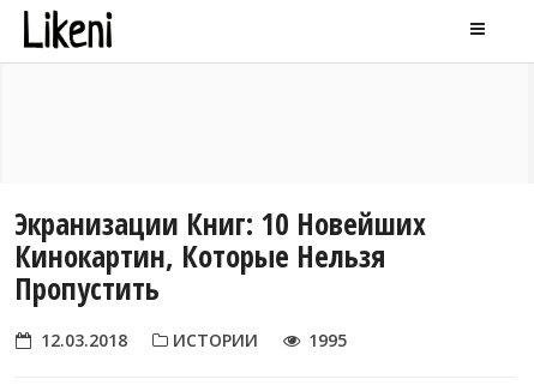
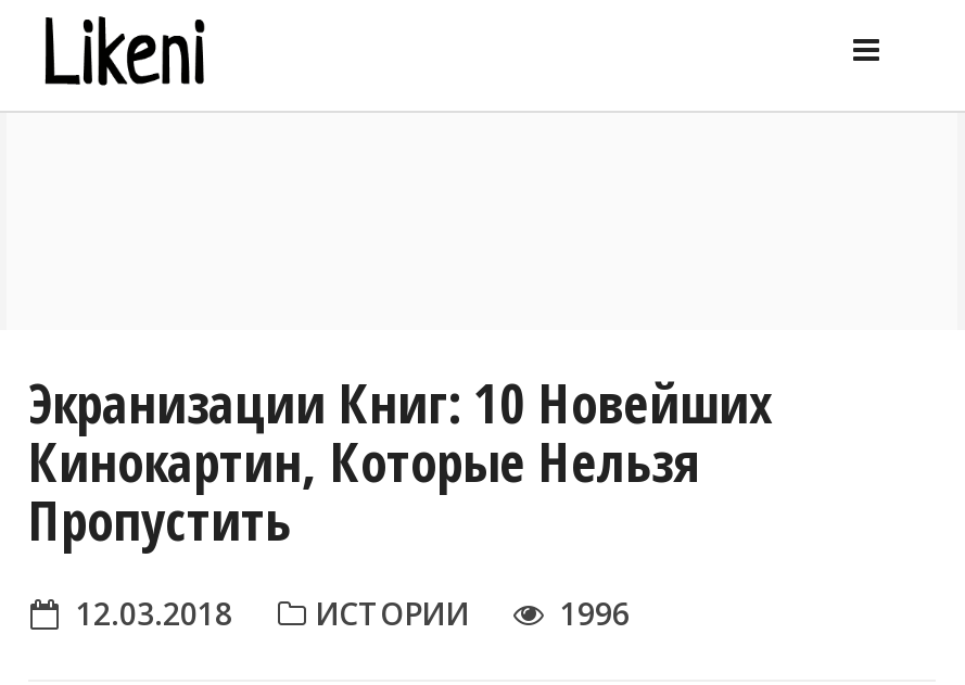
[41,329,347,351] 12.03.2018 ИСТОРИИ 1995 -> [76,593,630,634] 12.03.2018 ИСТОРИИ 1996

